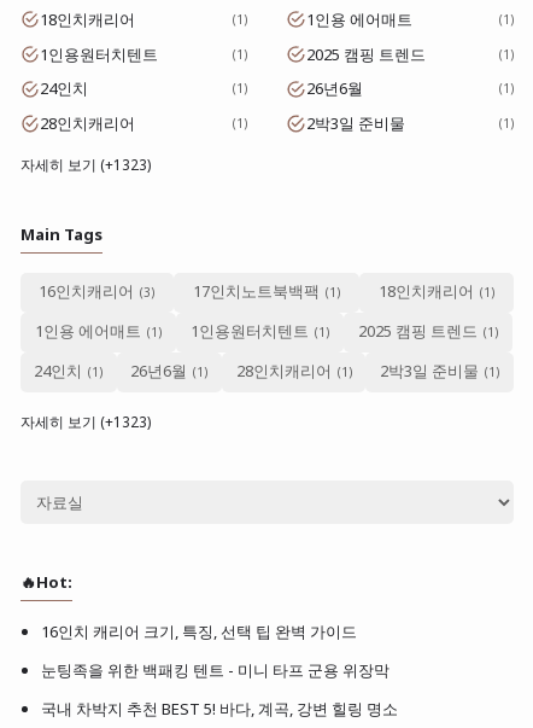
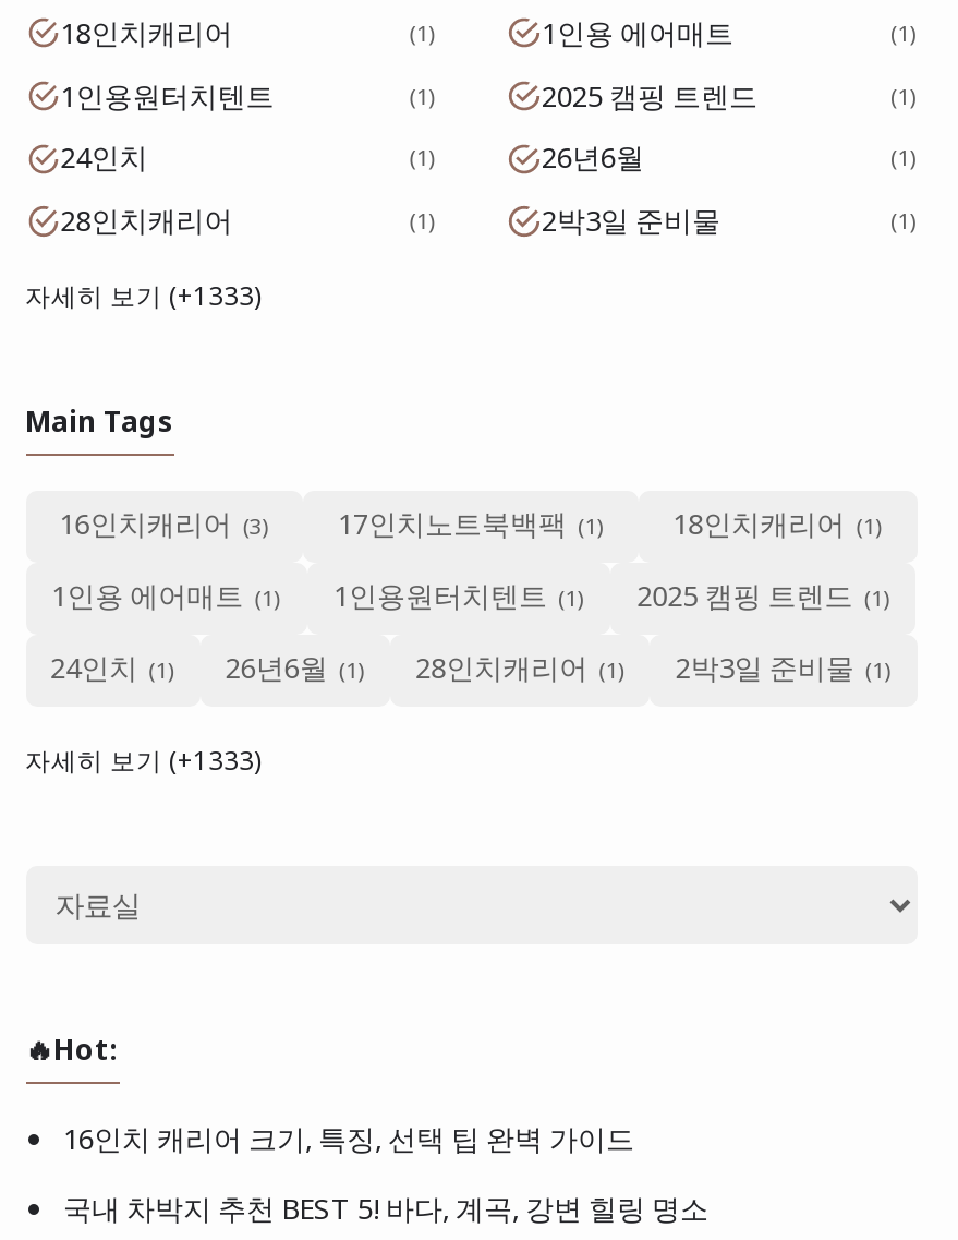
[20,154,150,173] 자세히 보기 (+1323) -> [25,276,260,311] 자세히 보기 (+1333)
[20,411,150,431] 자세히 보기 (+1323) -> [25,741,260,776] 자세히 보기 (+1333)
[41,660,389,681] 눈팅족을 위한 백패킹 텐트 - 미니 타프 군용 위장막 -> none

